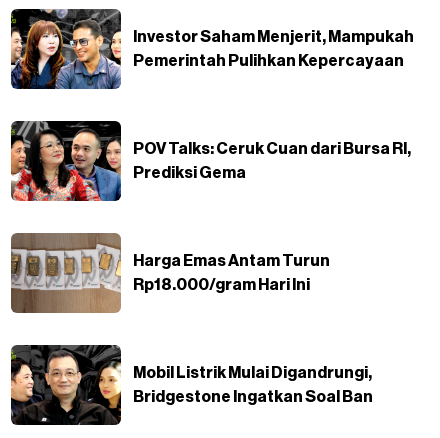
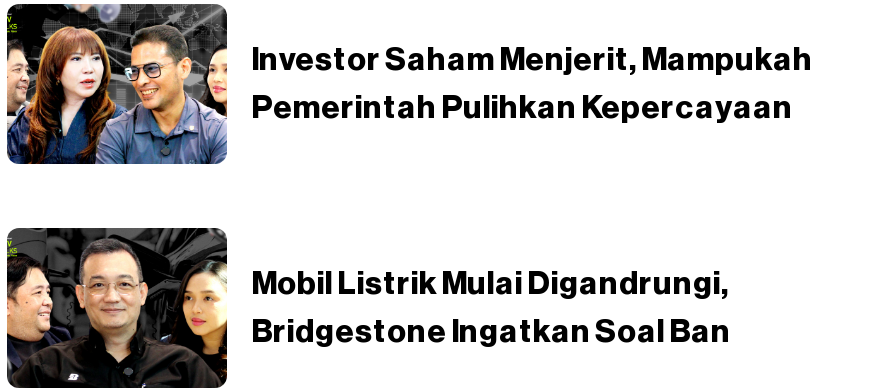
[10,121,411,202] [image] | POV Talks: Ceruk Cuan dari Bursa RI, | Prediksi Gema -> none
[10,232,330,314] [image] | Harga Emas Antam Turun | Rp18.000/gram Hari Ini -> none

